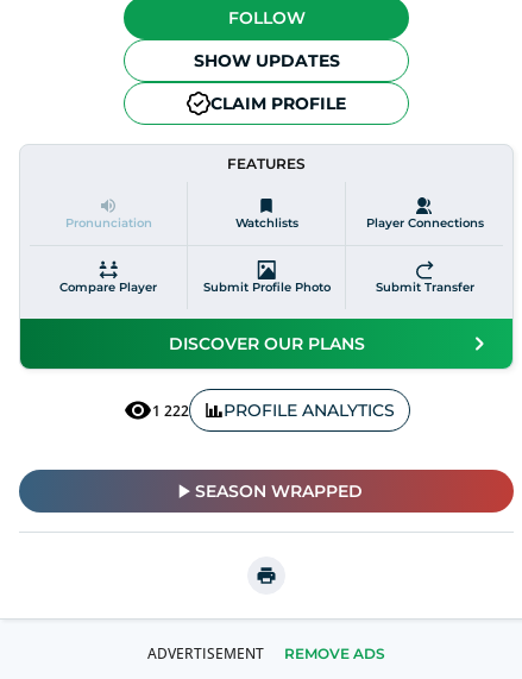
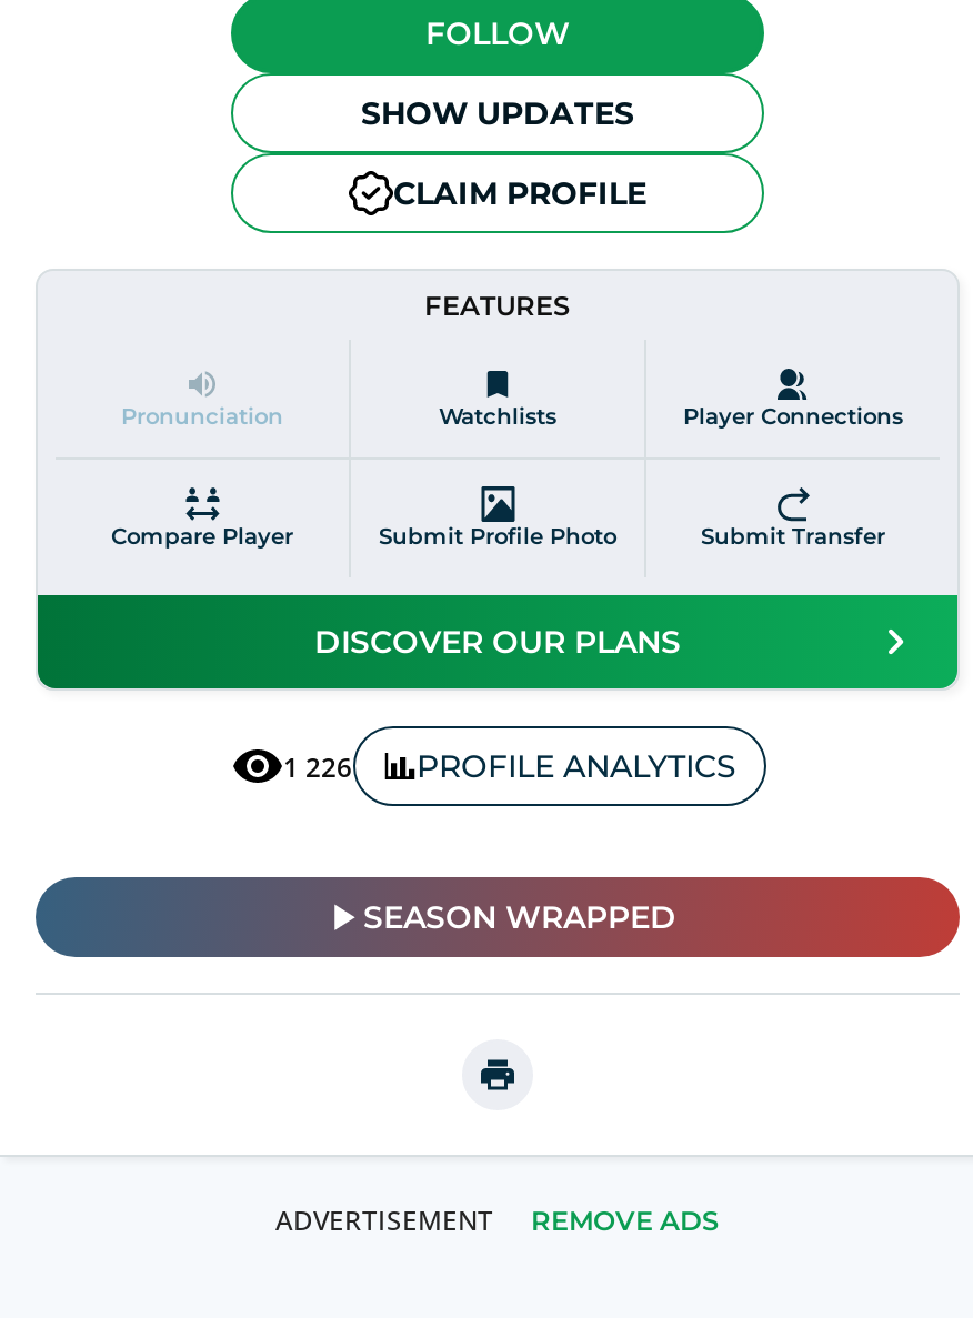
[152,400,394,421] 1 222 PROFILE ANALYTICS -> [283,746,736,786] 1 226 PROFILE ANALYTICS

